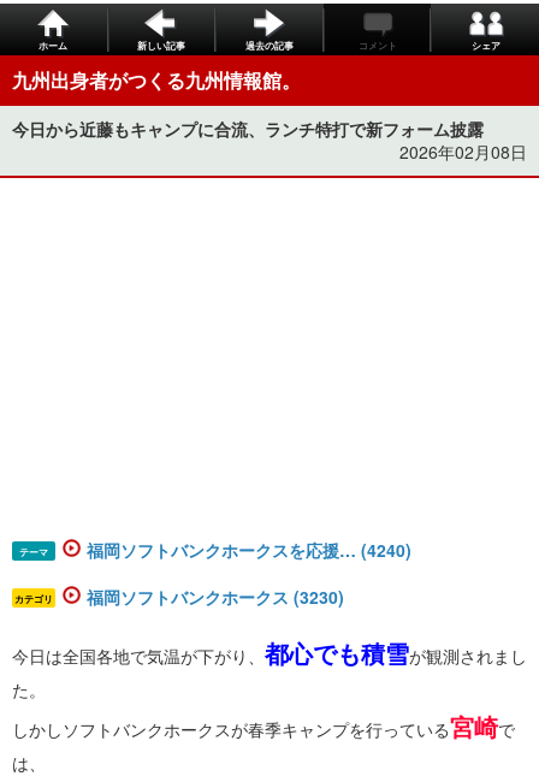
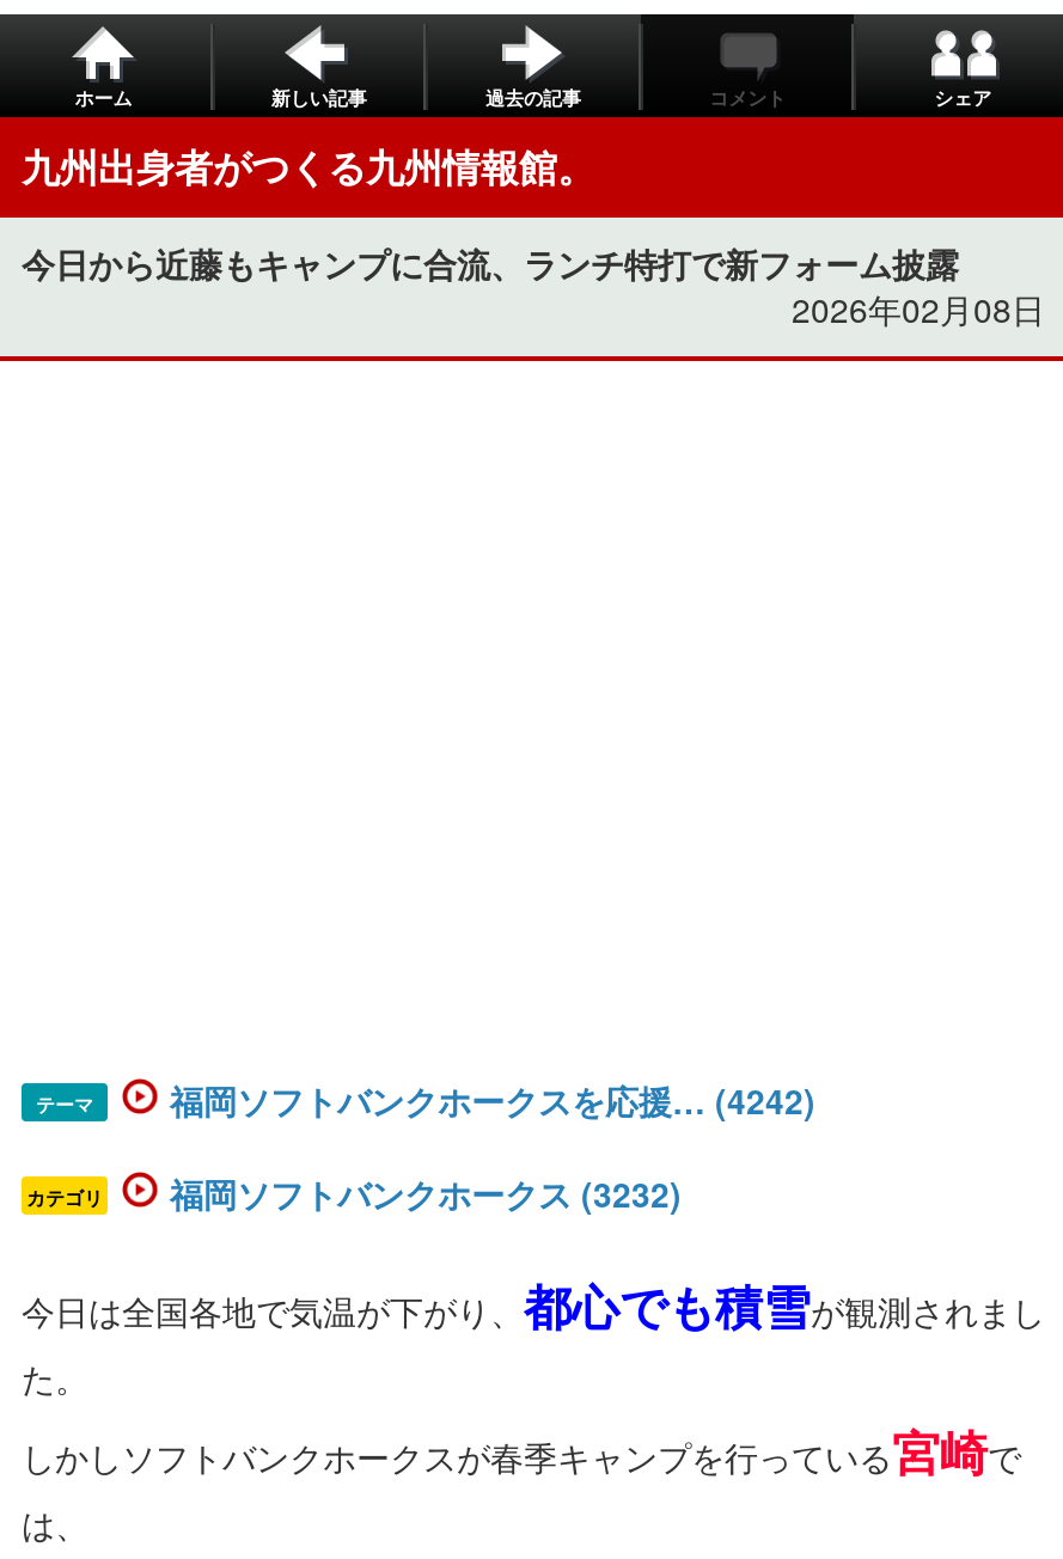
[87,538,411,562] 福岡ソフトバンクホークスを応援… (4240) -> [170,1076,815,1123] 福岡ソフトバンクホークスを応援… (4242)
[87,584,344,609] 福岡ソフトバンクホークス (3230) -> [170,1169,682,1217] 福岡ソフトバンクホークス (3232)

